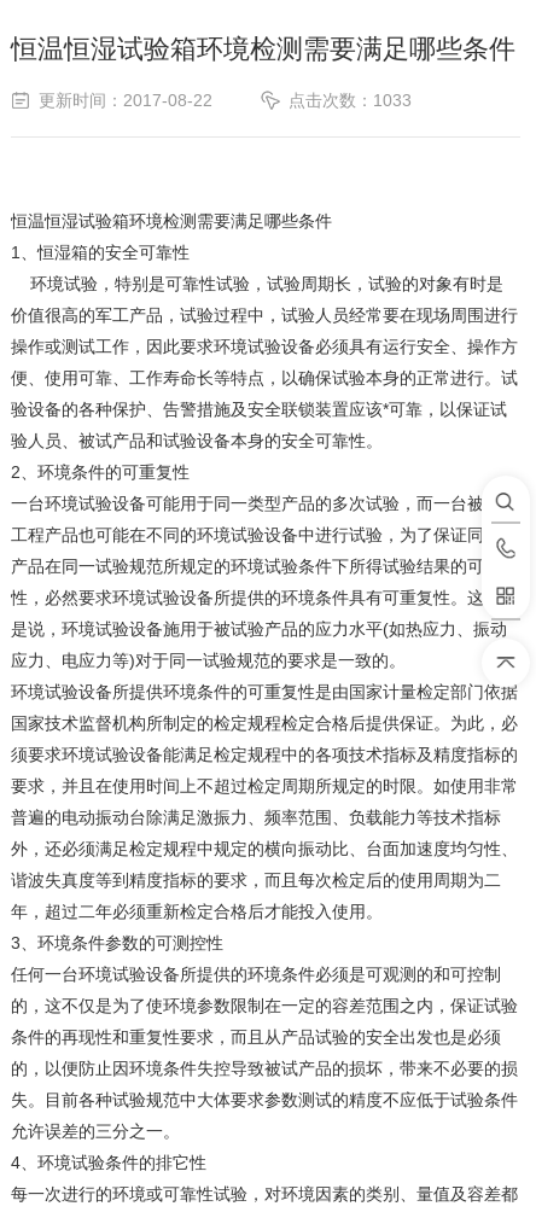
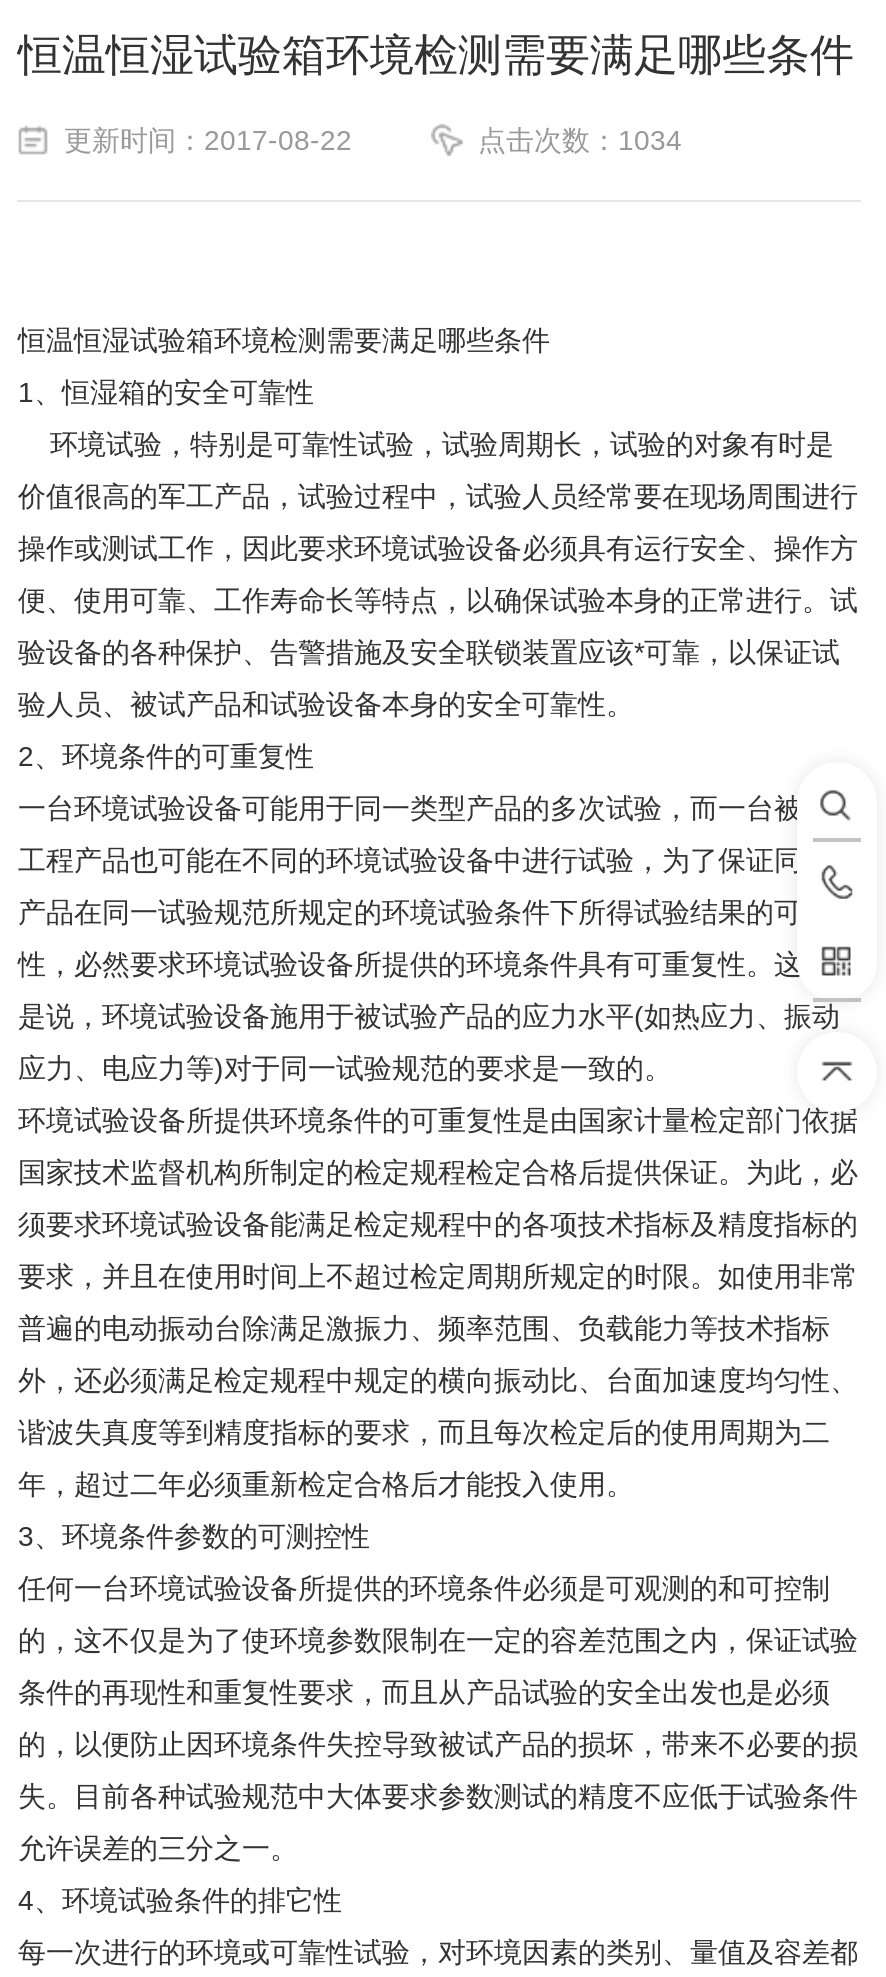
[289,91,412,110] 点击次数：1033 -> [478,124,682,156] 点击次数：1034

